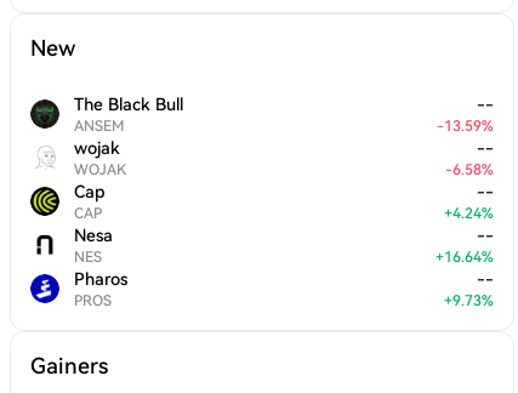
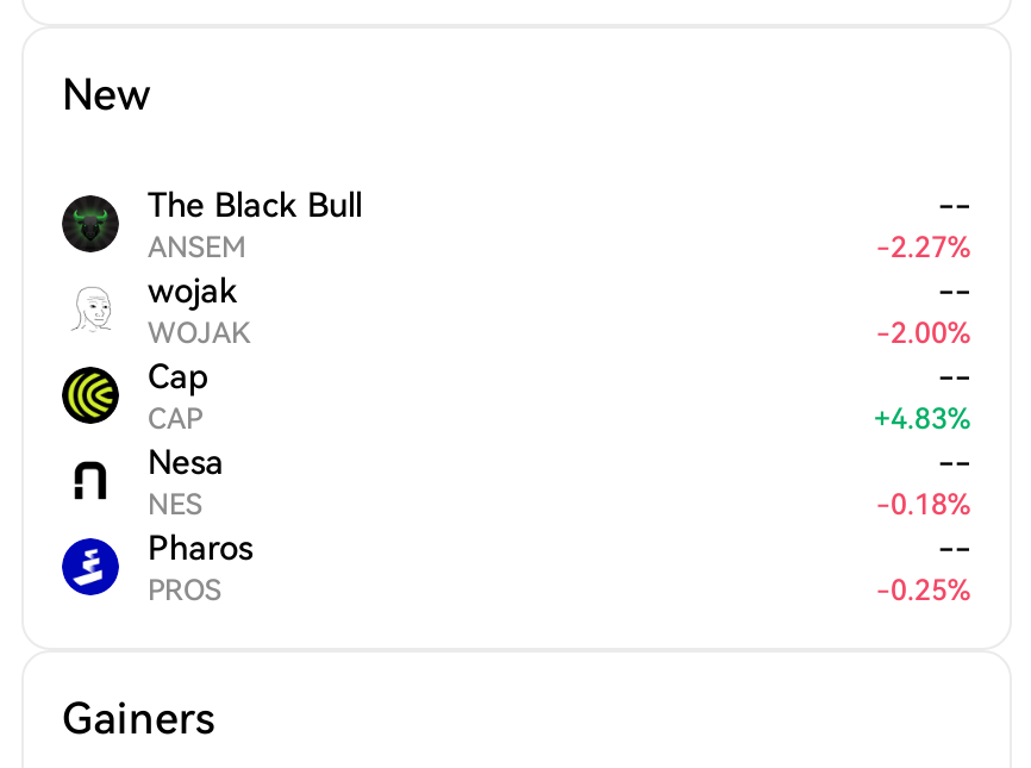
[437,118,494,135] -13.59% -> [876,231,971,264] -2.27%
[445,161,494,178] -6.58% -> [876,317,971,350] -2.00%
[444,205,494,222] +4.24% -> [874,402,971,436] +4.83%
[436,249,494,266] +16.64% -> [876,488,971,522] -0.18%
[444,292,494,309] +9.73% -> [876,574,971,607] -0.25%

